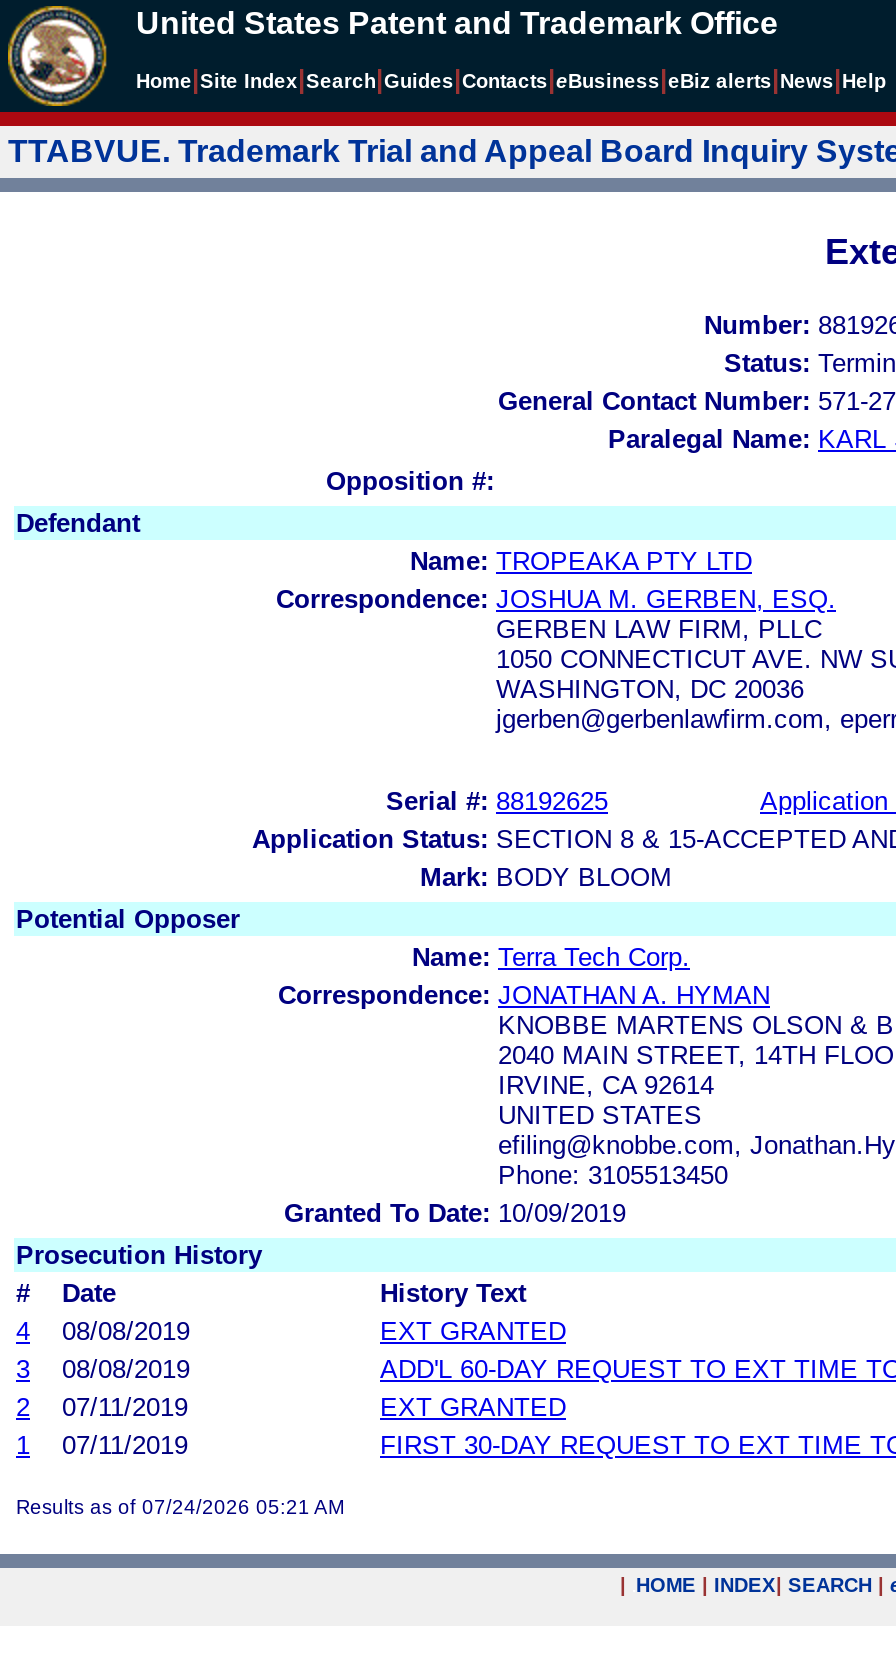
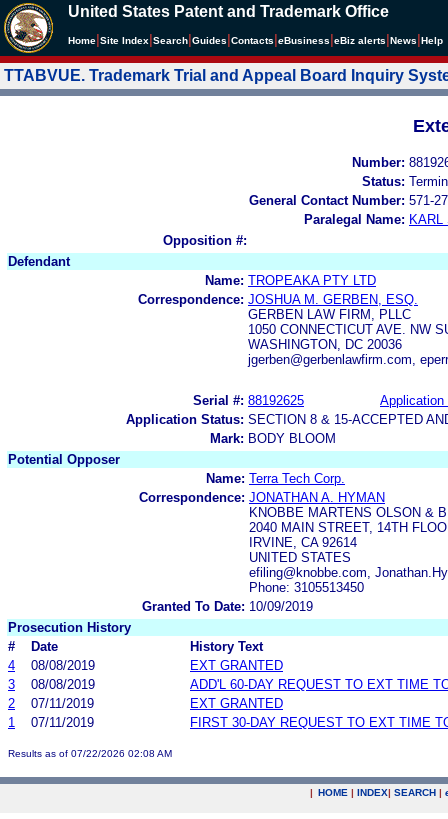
[16,1496,344,1518] Results as of 07/24/2026 05:21 AM -> [8,748,172,759] Results as of 07/22/2026 02:08 AM

